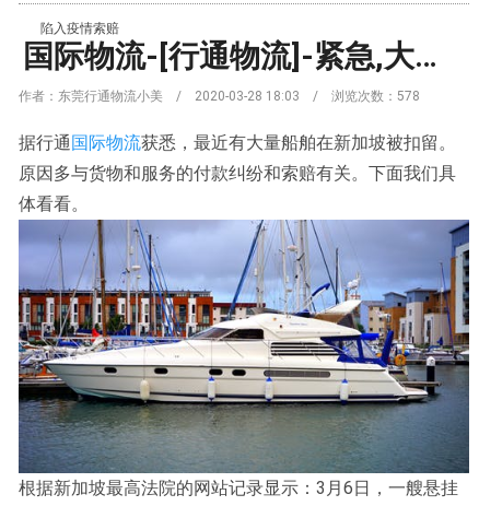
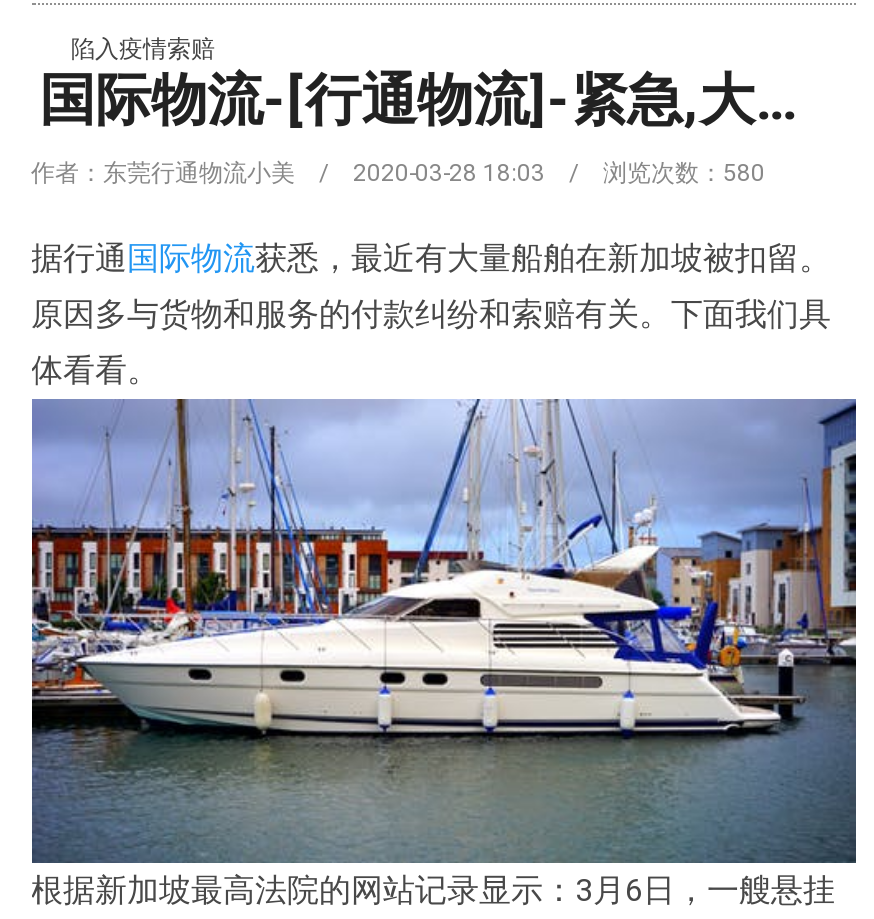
[18,89,419,104] 作者：东莞行通物流小美 / 2020-03-28 18:03 / 浏览次数：578 -> [31,159,765,187] 作者：东莞行通物流小美 / 2020-03-28 18:03 / 浏览次数：580

